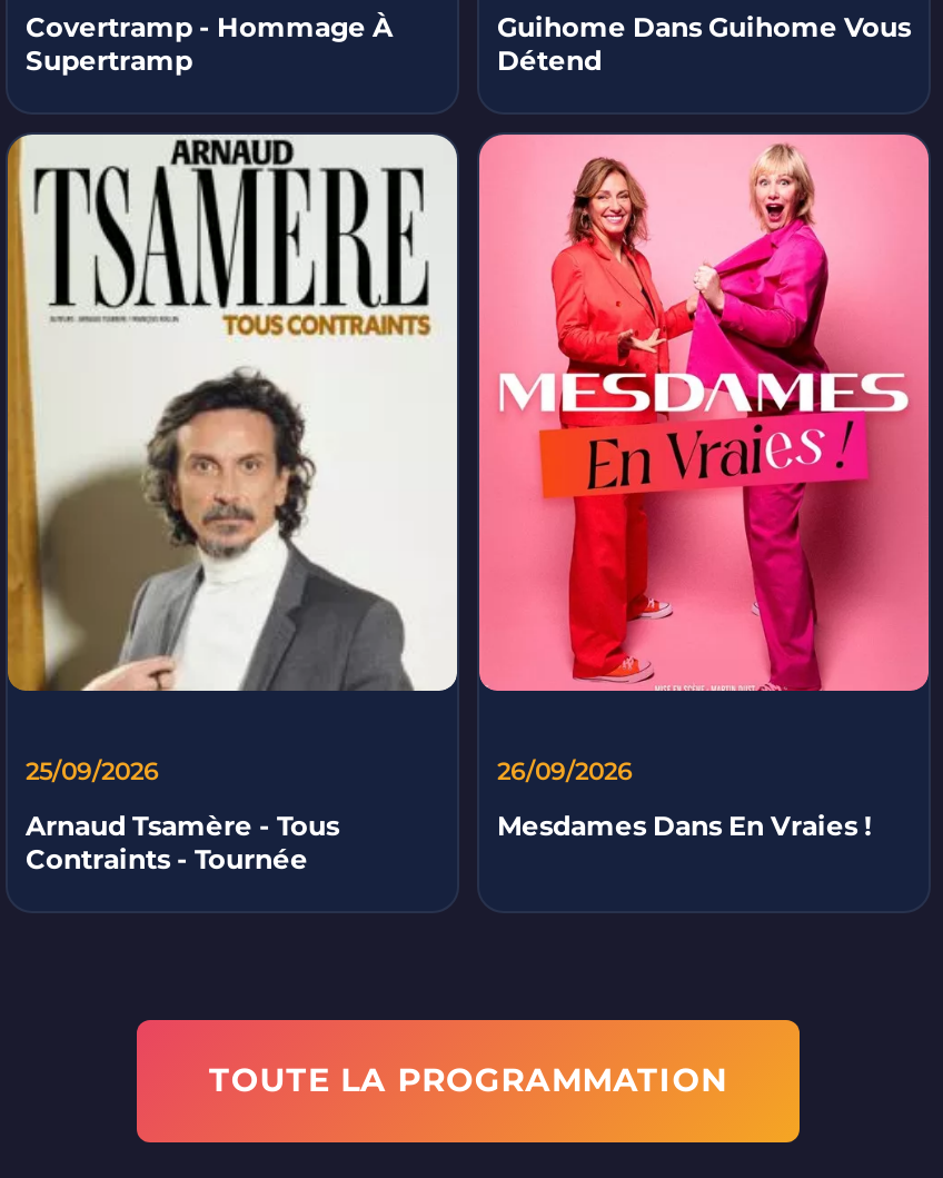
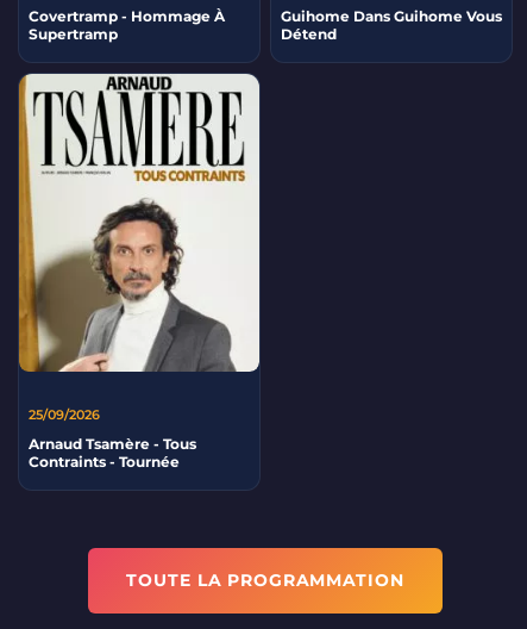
[477,132,931,842] [image] | 26/09/2026 | Mesdames Dans En Vraies ! -> none

